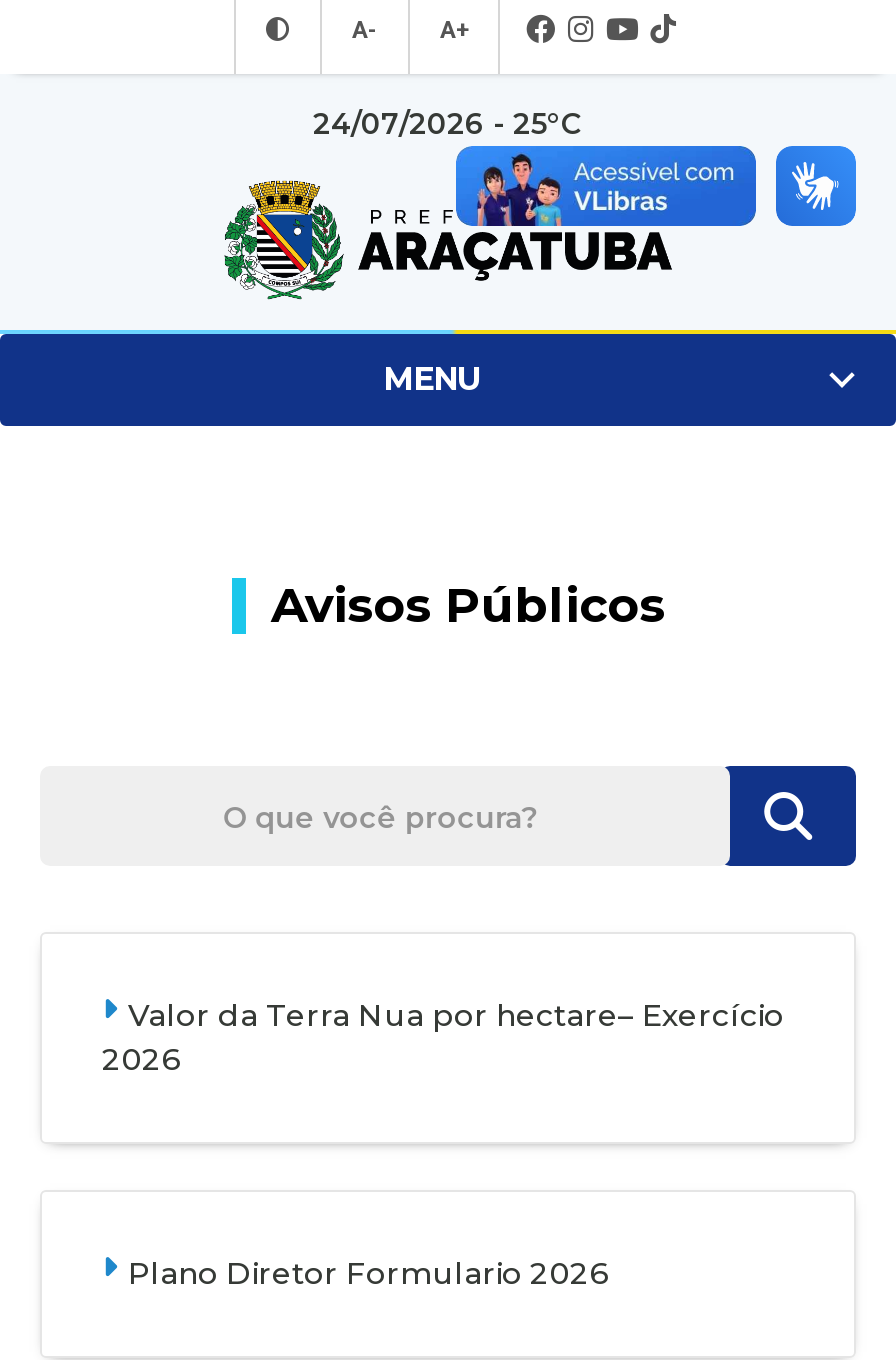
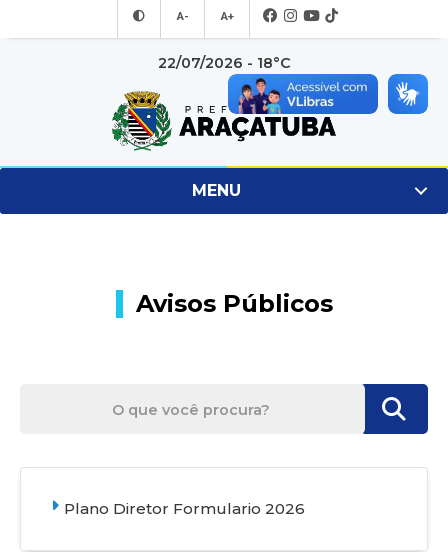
[313,106,583,142] 24/07/2026 - 25°C -> [157,54,290,72] 22/07/2026 - 18°C
[102,996,784,1078] Valor da Terra Nua por hectare– Exercício | 2026 -> none

